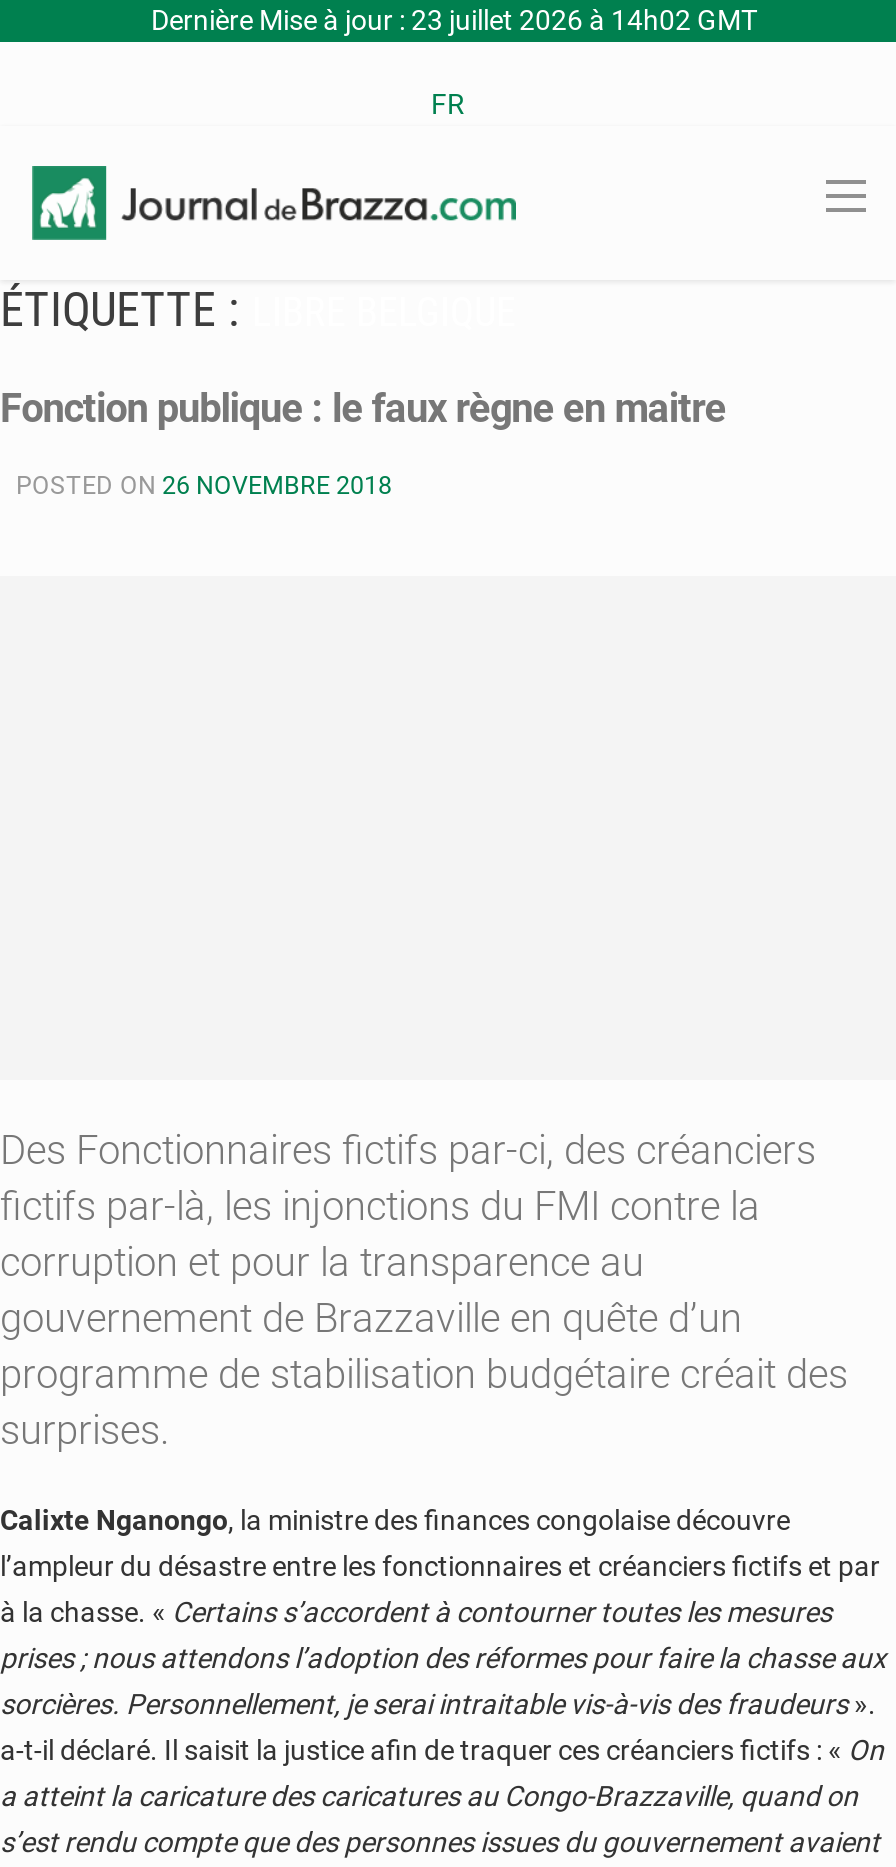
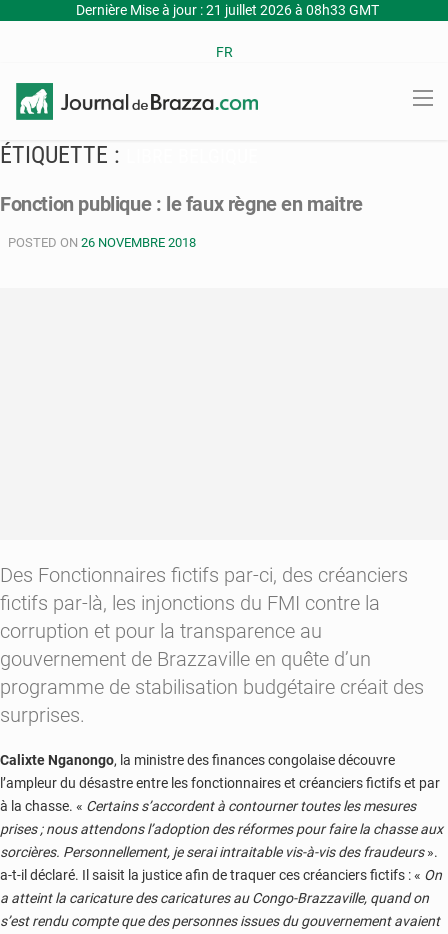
[145,4,757,36] Dernière Mise à jour : 23 juillet 2026 à 14h02 GMT -> [72,2,378,18] Dernière Mise à jour : 21 juillet 2026 à 08h33 GMT

